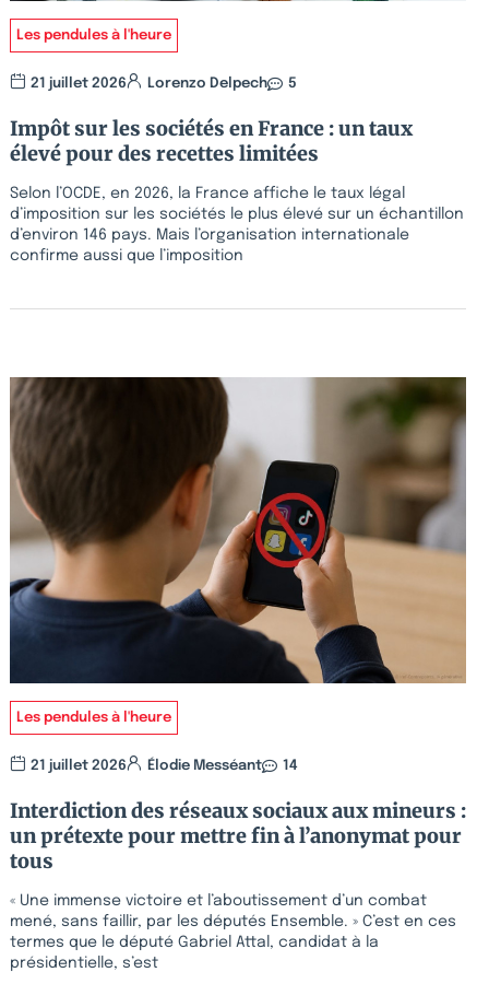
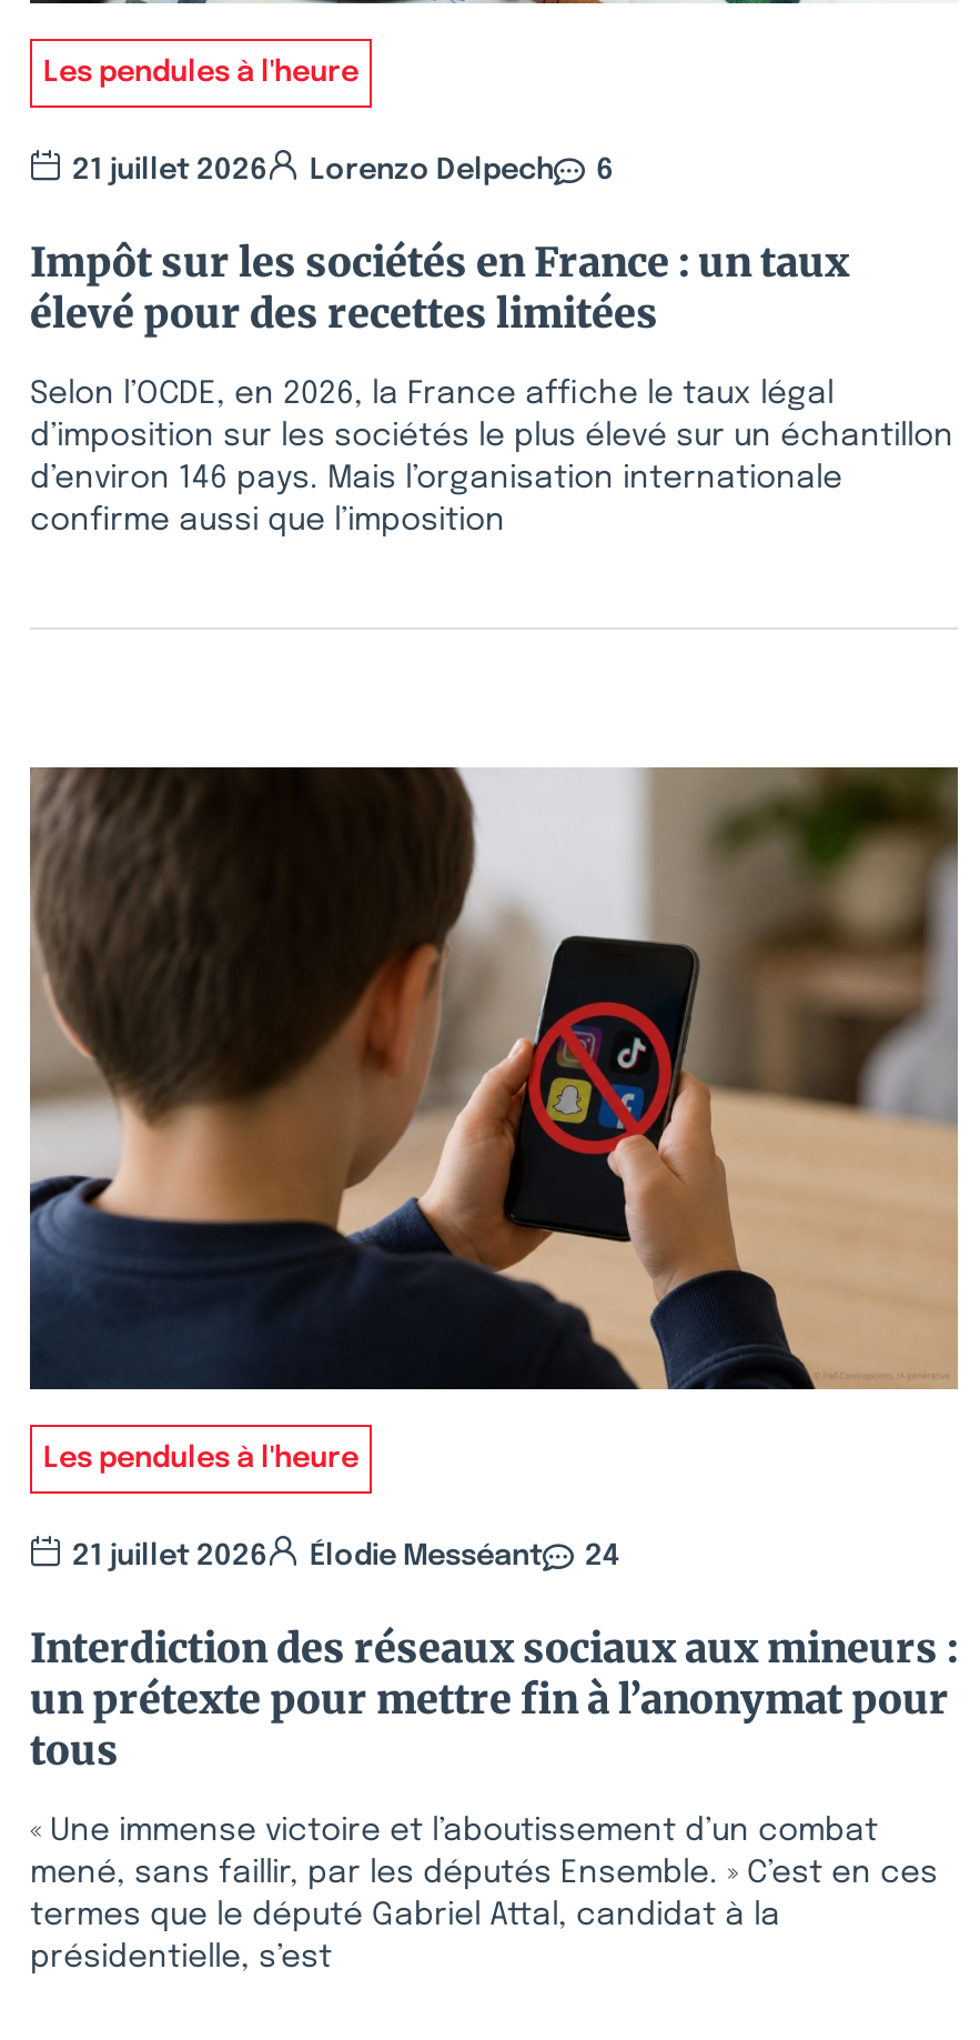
[31,76,297,91] 21 juillet 2026 Lorenzo Delpech 5 -> [72,155,614,184] 21 juillet 2026 Lorenzo Delpech 6
[31,759,298,773] 21 juillet 2026 Élodie Messéant 14 -> [72,1541,620,1570] 21 juillet 2026 Élodie Messéant 24

